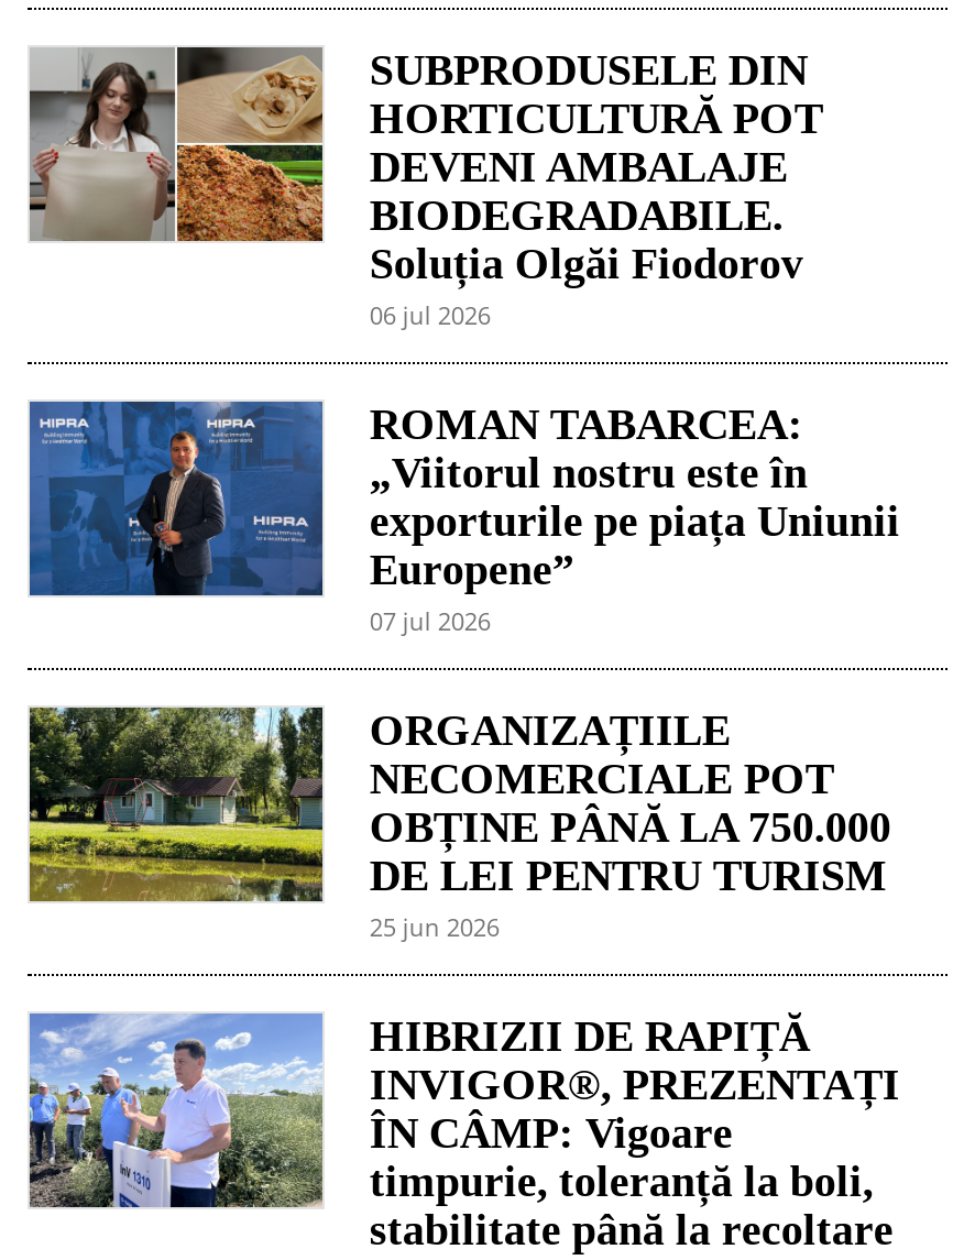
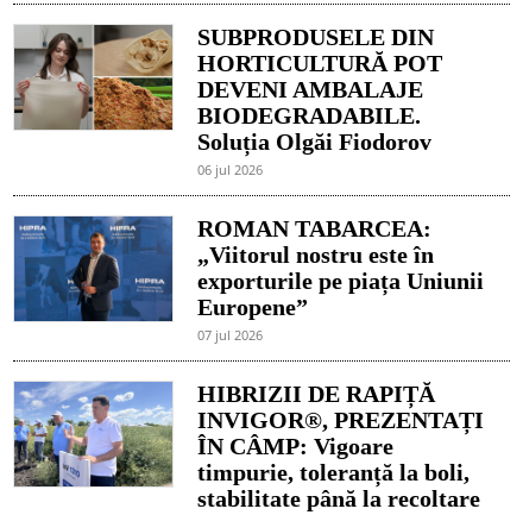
[28,705,891,943] [image] | ORGANIZAȚIILE | NECOMERCIALE POT | OBȚINE PÂNĂ LA 750.000 | DE LEI PENTRU TURISM | 25 jun 2026 -> none

